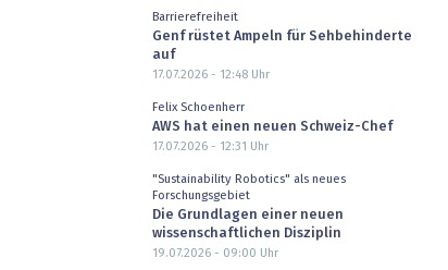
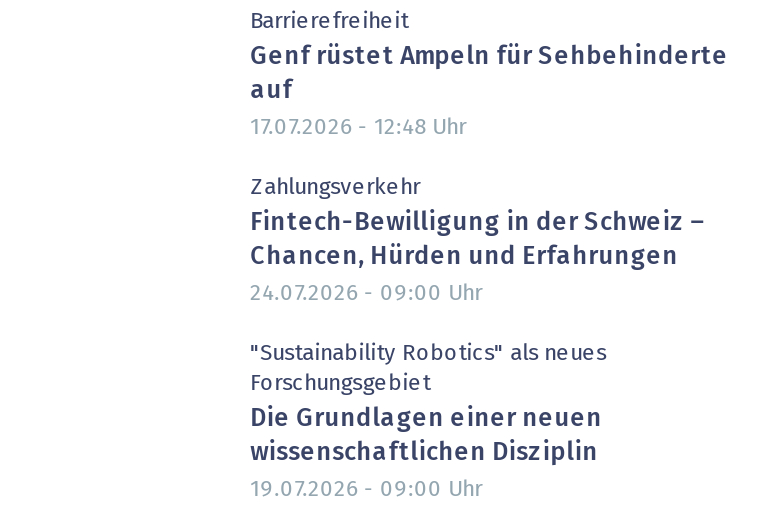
[152,101,244,113] Felix Schoenherr -> [250,175,420,197] Zahlungsverkehr
[152,120,392,152] AWS hat einen neuen Schweiz-Chef | 17.07.2026 - 12:31 Uhr -> [250,210,706,303] Fintech-Bewilligung in der Schweiz – | Chancen, Hürden und Erfahrungen | 24.07.2026 - 09:00 Uhr

